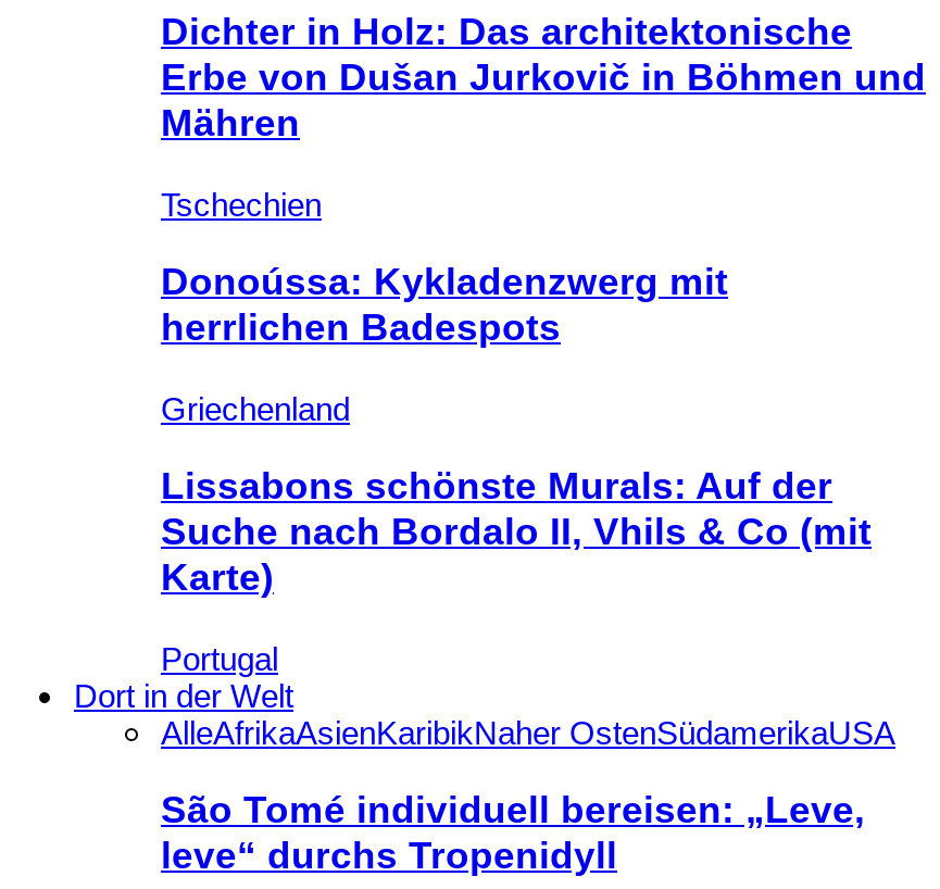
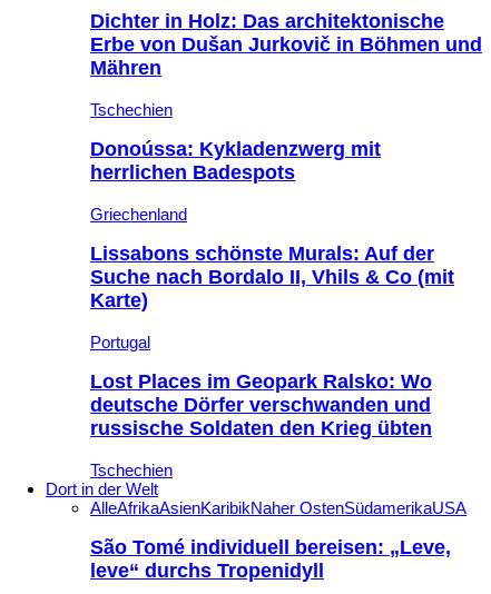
none -> [90,371,432,479] Lost Places im Geopark Ralsko: Wo | deutsche Dörfer verschwanden und | russische Soldaten den Krieg übten | Tschechien

